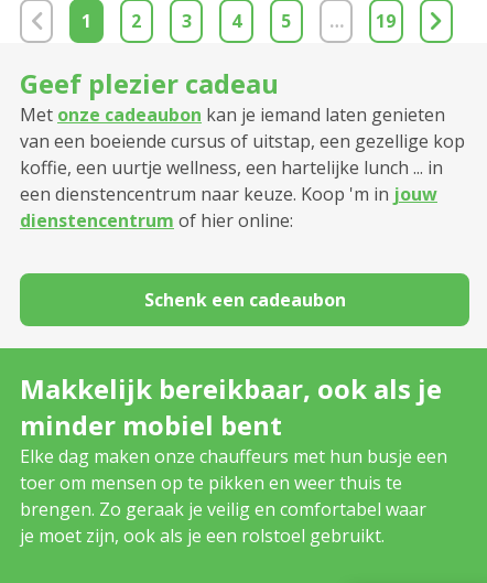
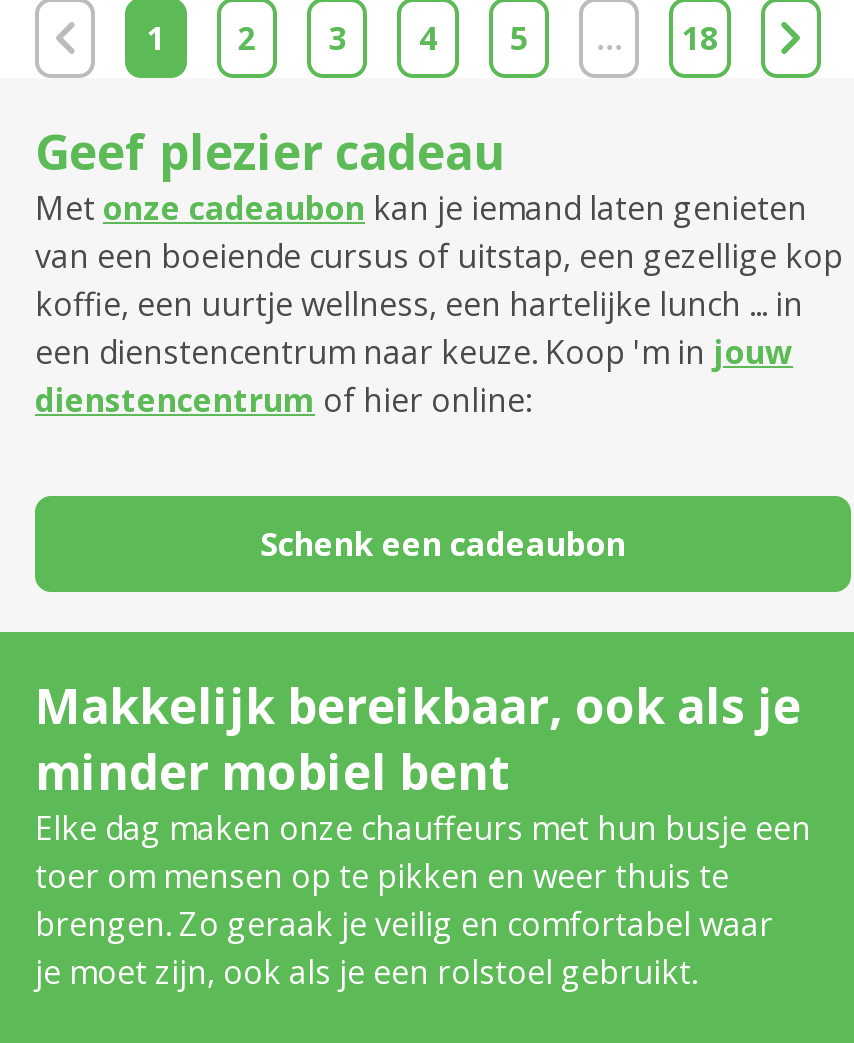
[376,9,396,33] 19 -> [682,16,718,60] 18

